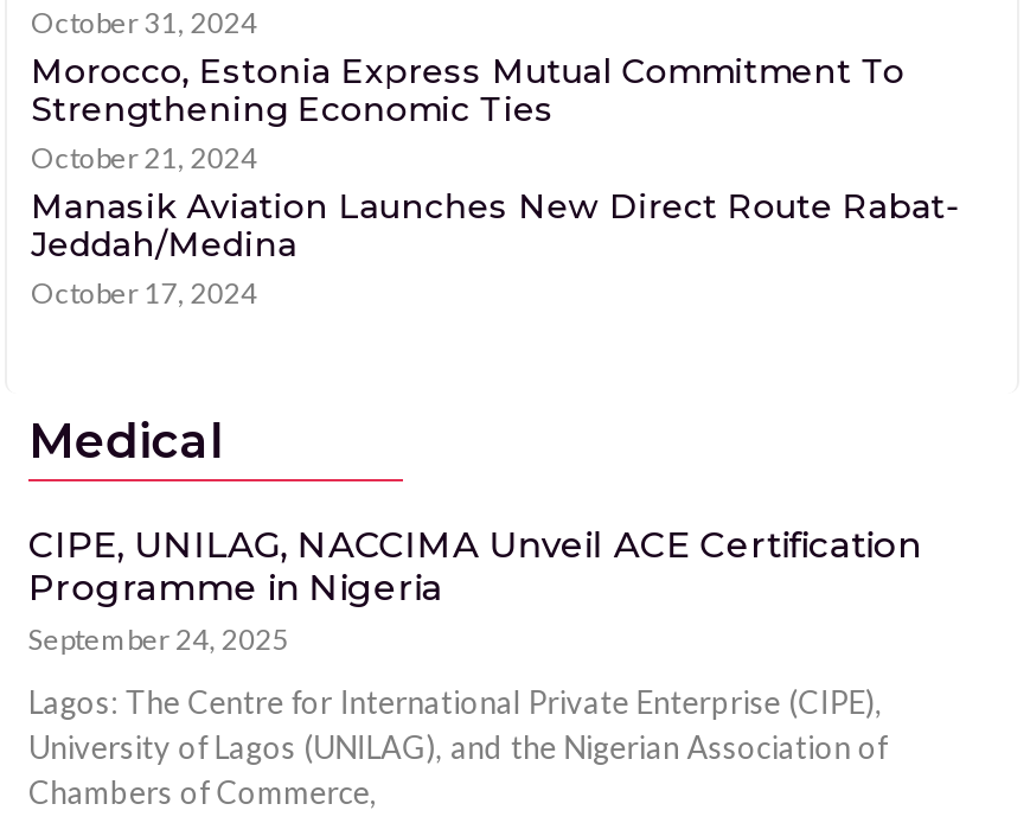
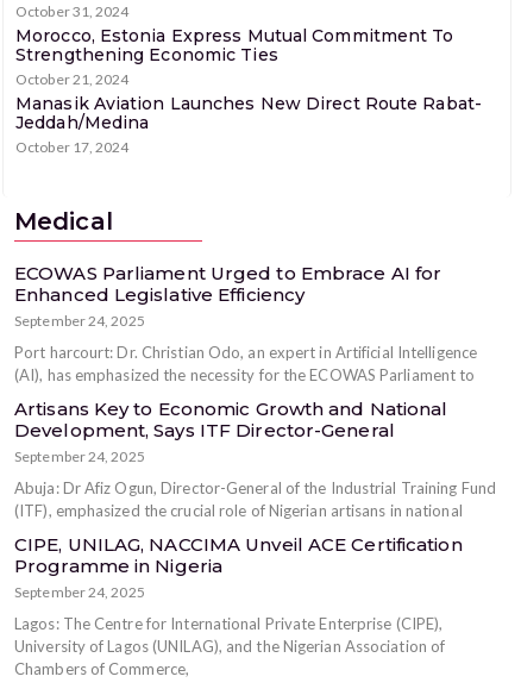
none -> [14,262,496,520] ECOWAS Parliament Urged to Embrace AI for | Enhanced Legislative Efficiency | September 24, 2025 | Port harcourt: Dr. Christian Odo, an expert in Artificial Intelligence | (AI), has emphasized the necessity for the ECOWAS Parliament to | Artisans Key to Economic Growth and National | Development, Says ITF Director-General | September 24, 2025 | Abuja: Dr Afiz Ogun, Director-General of the Industrial Training Fund | (ITF), emphasized the crucial role of Nigerian artisans in national

